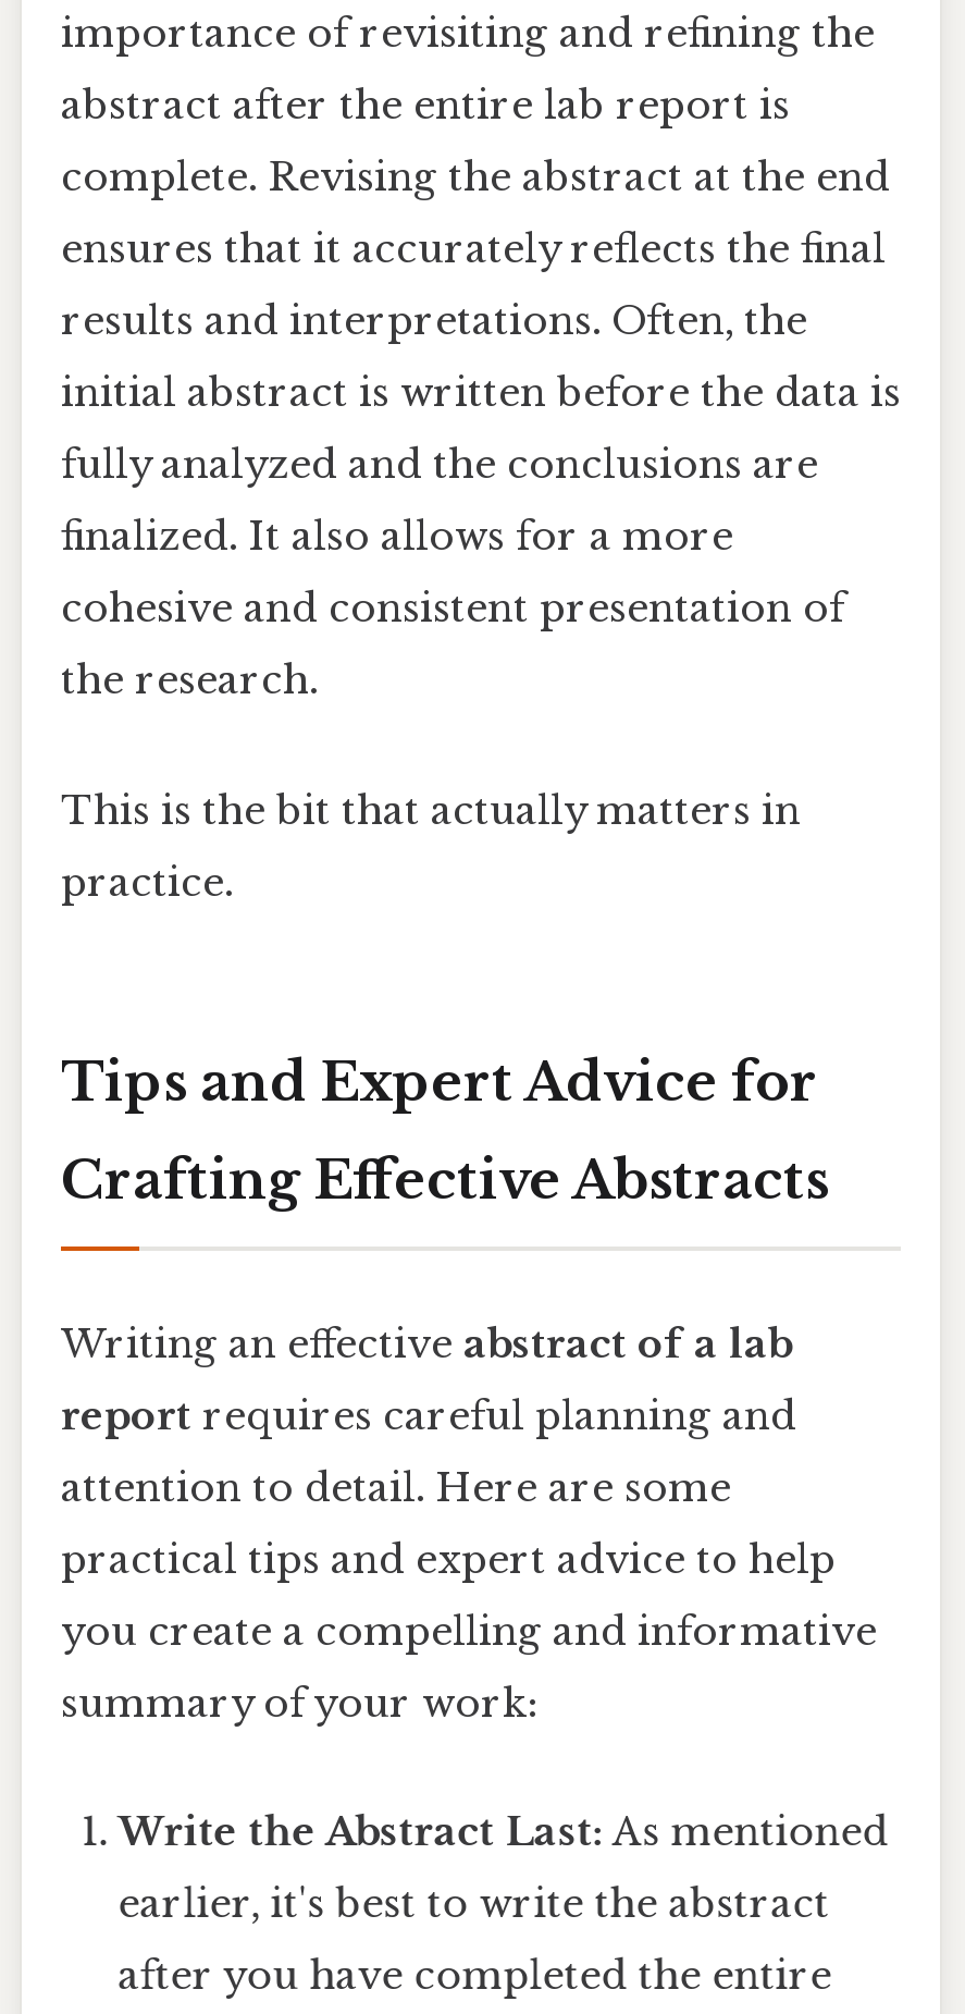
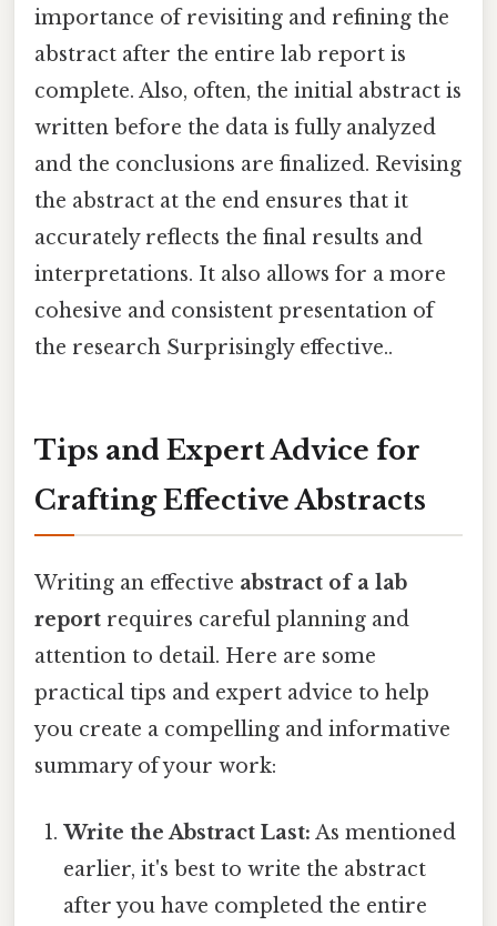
[61,154,890,202] complete. Revising the abstract at the end -> [34,79,461,104] complete. Also, often, the initial abstract is
[61,226,886,274] ensures that it accurately reflects the final -> [34,116,436,140] written before the data is fully analyzed
[61,298,807,346] results and interpretations. Often, the -> [34,153,461,177] and the conclusions are finalized. Revising
[61,370,901,418] initial abstract is written before the data is -> [34,189,408,214] the abstract at the end ensures that it
[61,442,818,490] fully analyzed and the conclusions are -> [34,226,423,250] accurately reflects the final results and
[61,514,733,562] finalized. It also allows for a more -> [34,262,446,287] interpretations. It also allows for a more
[61,657,801,906] the research. | This is the bit that actually matters in | practice. -> [34,336,393,360] the research Surprisingly effective..

